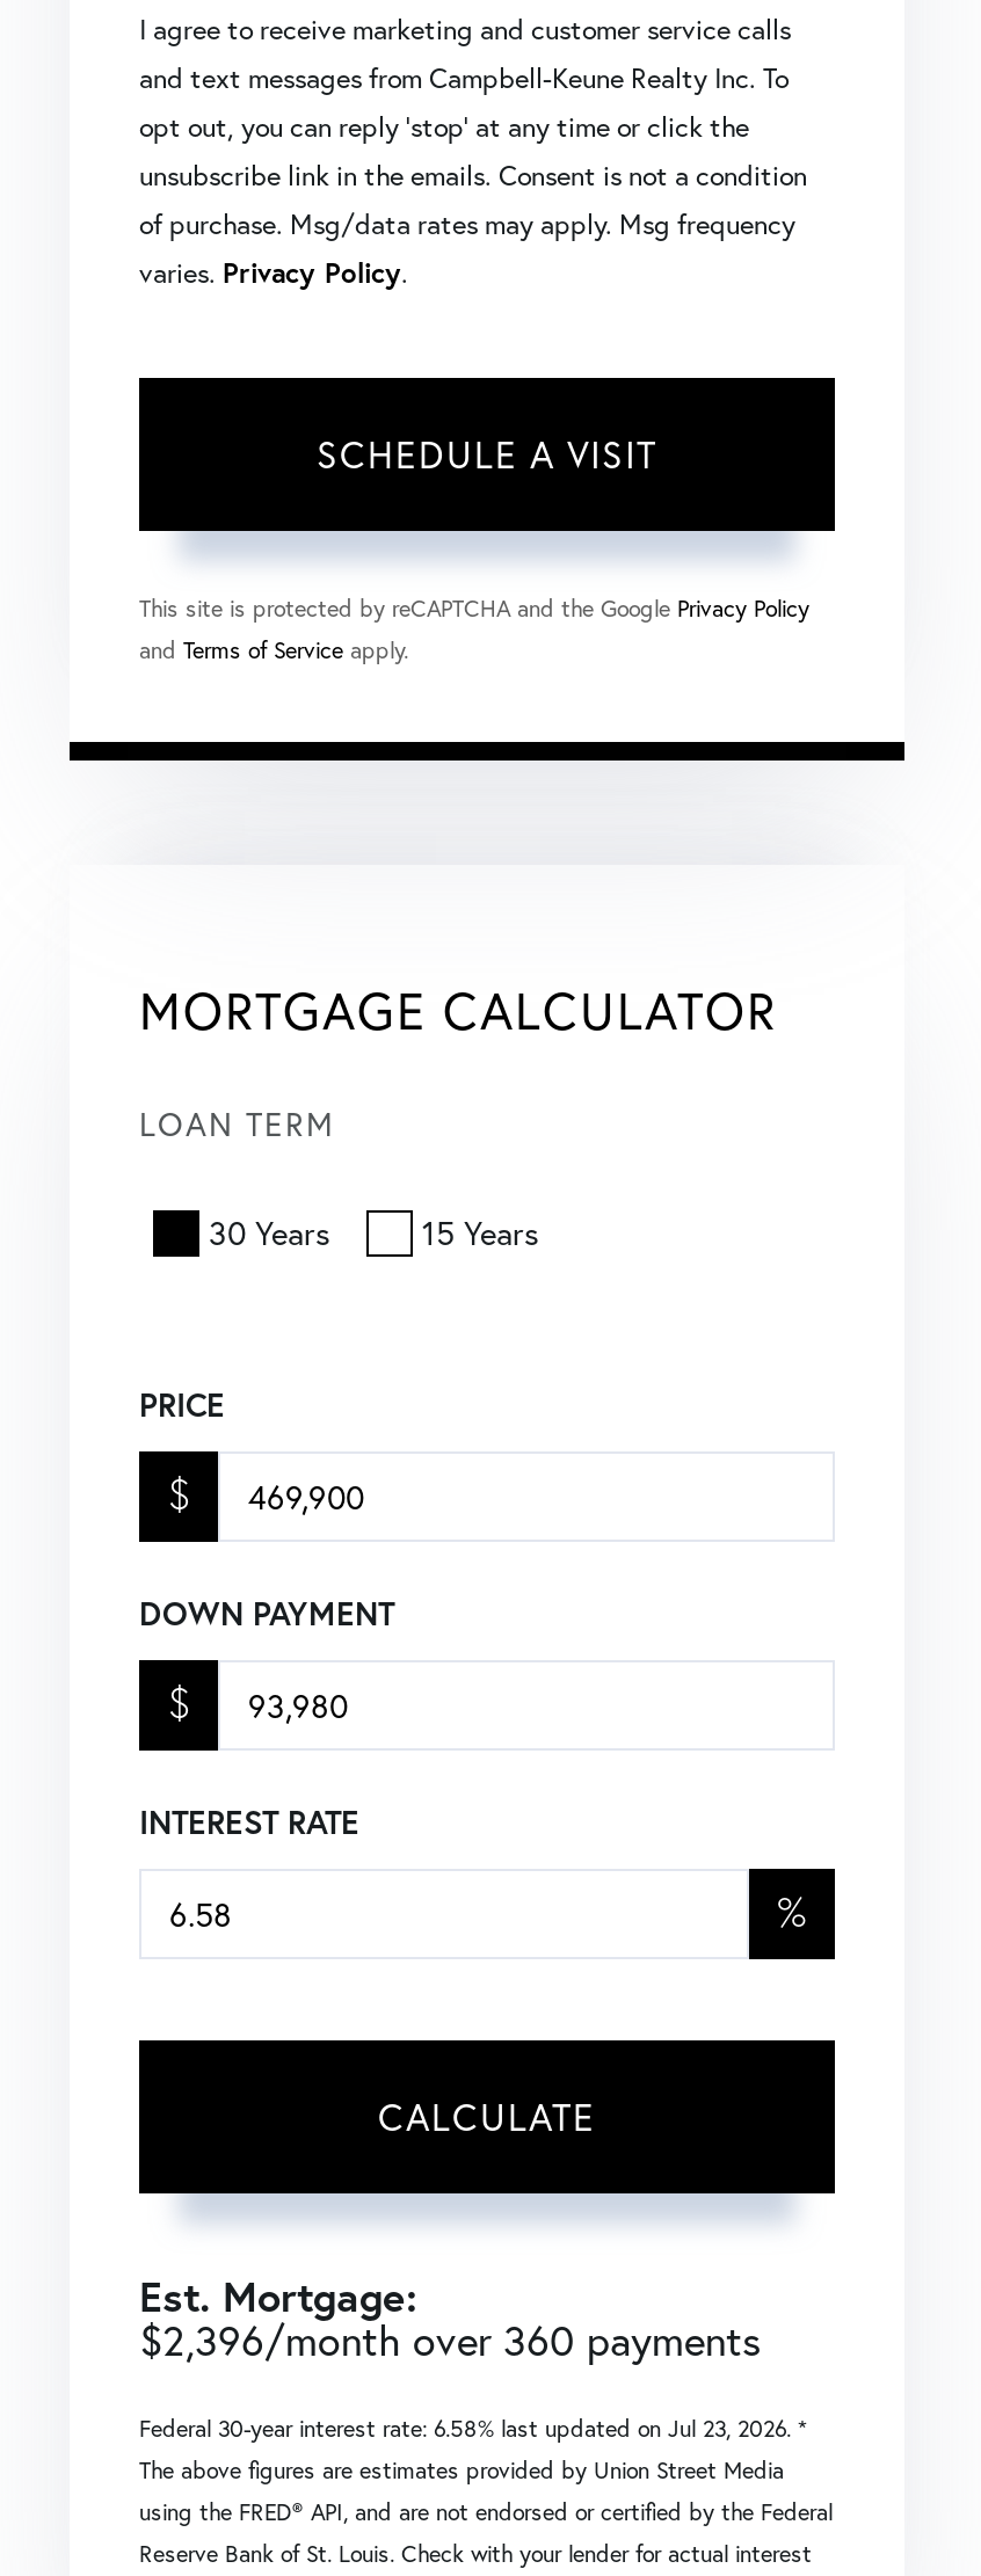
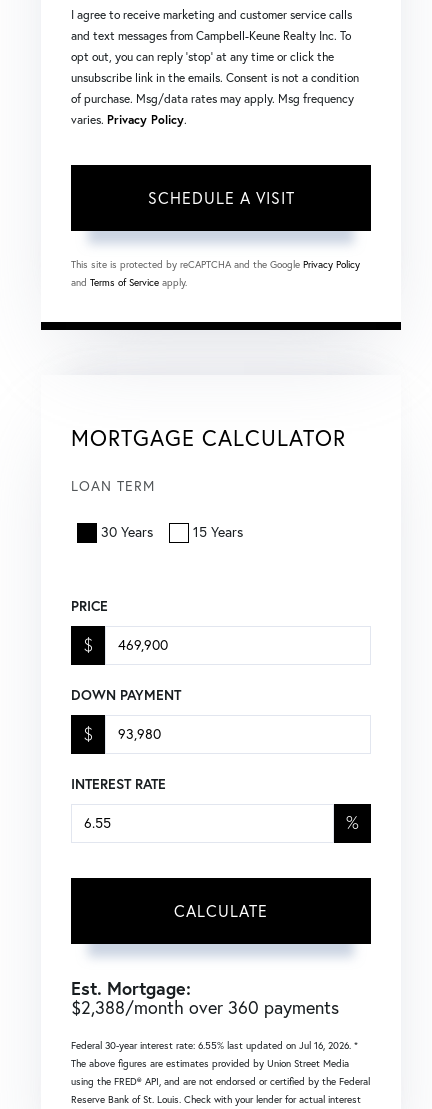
[139,2312,761,2367] $2,396/month over 360 payments -> [71,996,339,1019] $2,388/month over 360 payments
[139,2414,807,2444] Federal 30-year interest rate: 6.58% last updated on Jul 23, 2026. * -> [71,1039,358,1052] Federal 30-year interest rate: 6.55% last updated on Jul 16, 2026. *

